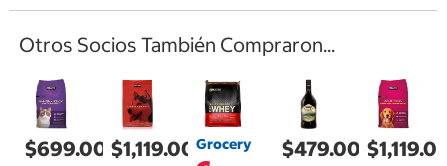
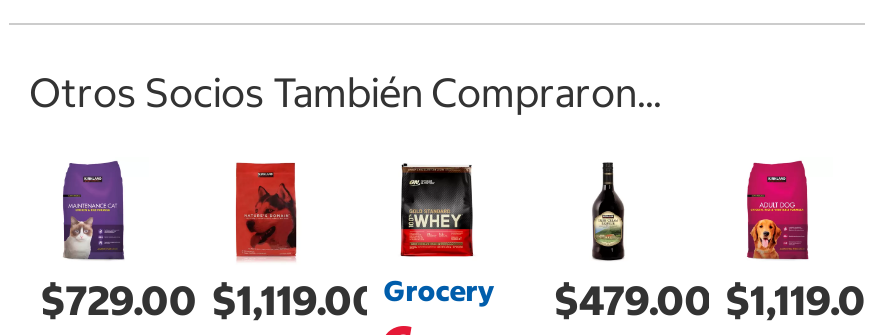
[25,136,107,161] $699.00 -> [41,275,197,325] $729.00

